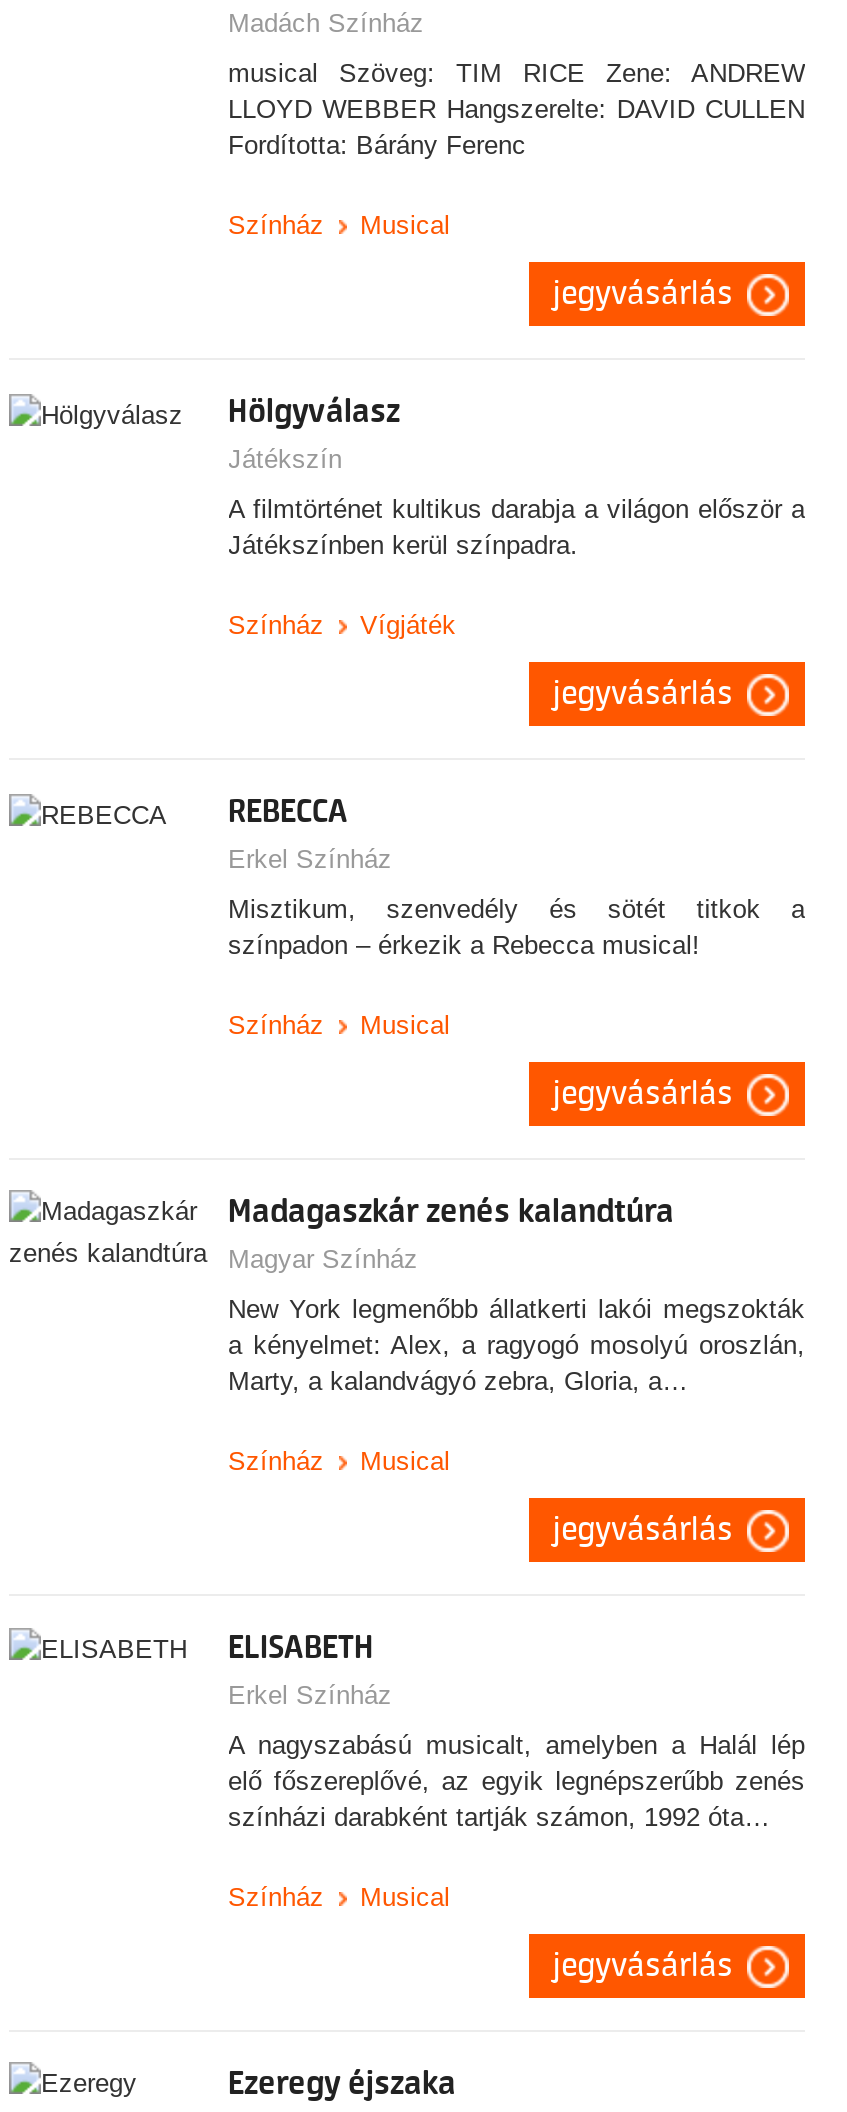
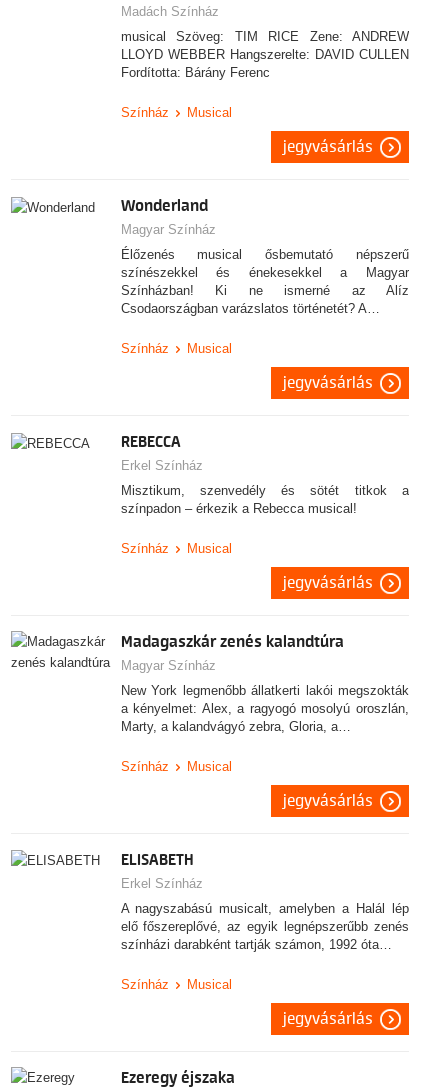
[228,395,400,475] Hölgyválasz | Játékszín -> [120,197,215,237] Wonderland | Magyar Színház
[228,495,805,561] A filmtörténet kultikus darabja a világon először a | Játékszínben kerül színpadra. -> [120,247,409,316] Élőzenés musical ősbemutató népszerű | színészekkel és énekesekkel a Magyar | Színházban! Ki ne ismerné az Alíz | Csodaországban varázslatos történetét? A…
[360,611,456,641] Vígjáték -> [186,341,231,356] Musical

